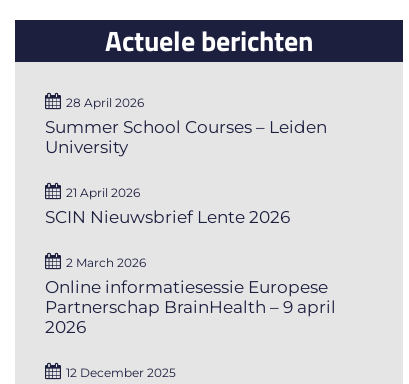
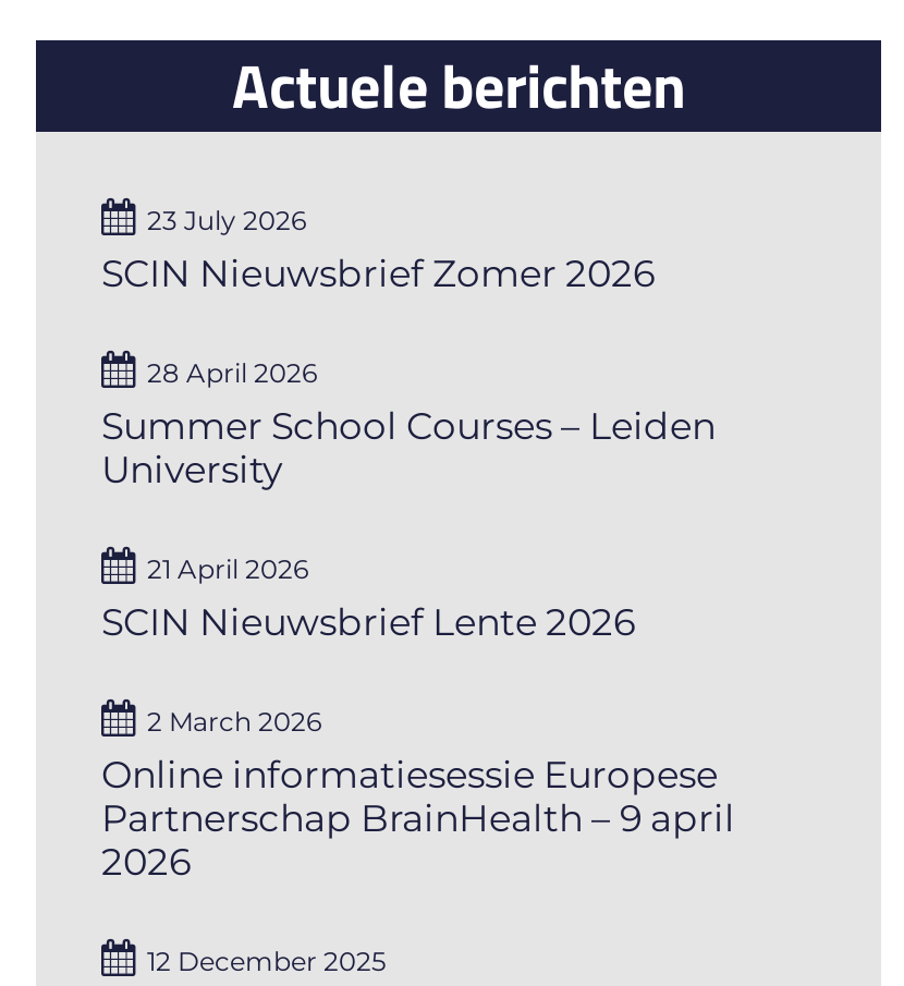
none -> [101,251,655,294] SCIN Nieuwsbrief Zomer 2026
none -> [147,203,306,235] 23 July 2026

